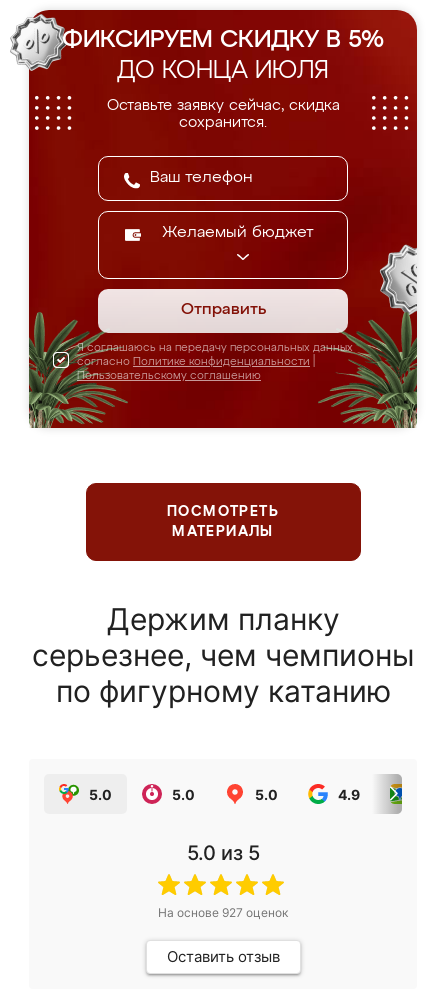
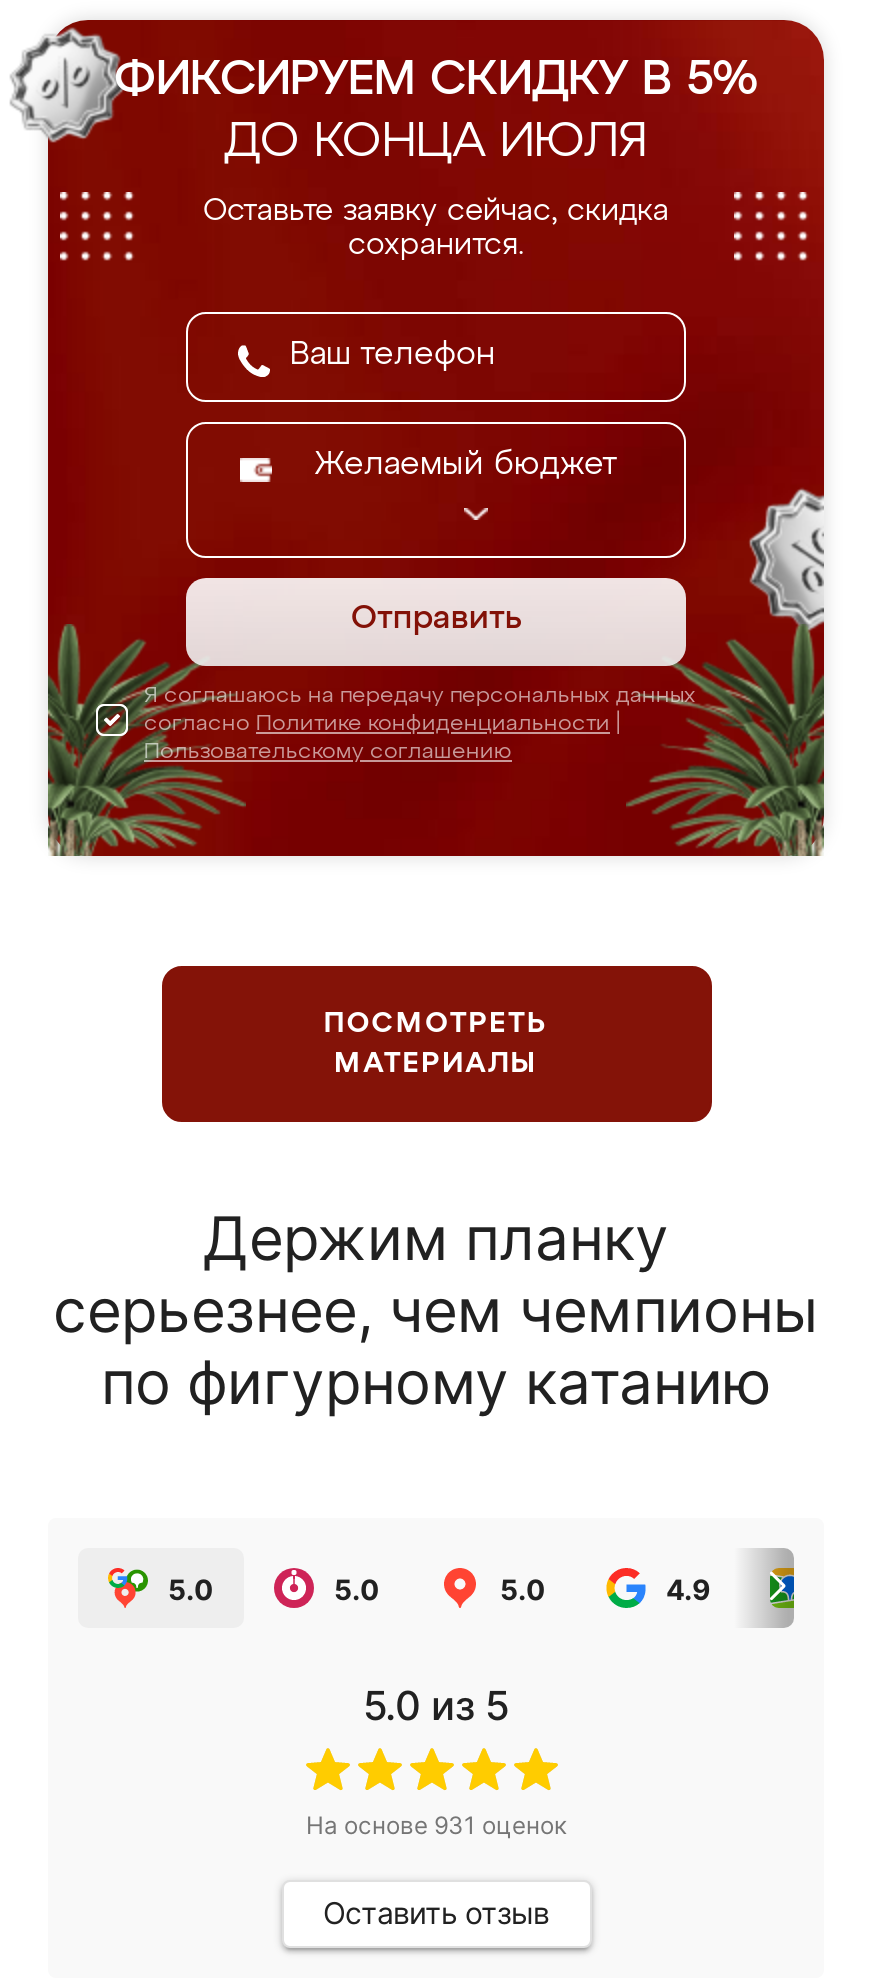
[158,905,288,920] На основе 927 оценок -> [306,1810,566,1840] На основе 931 оценок

